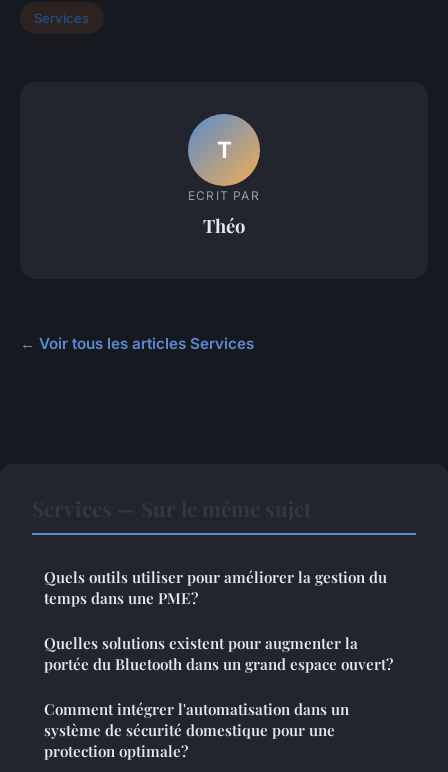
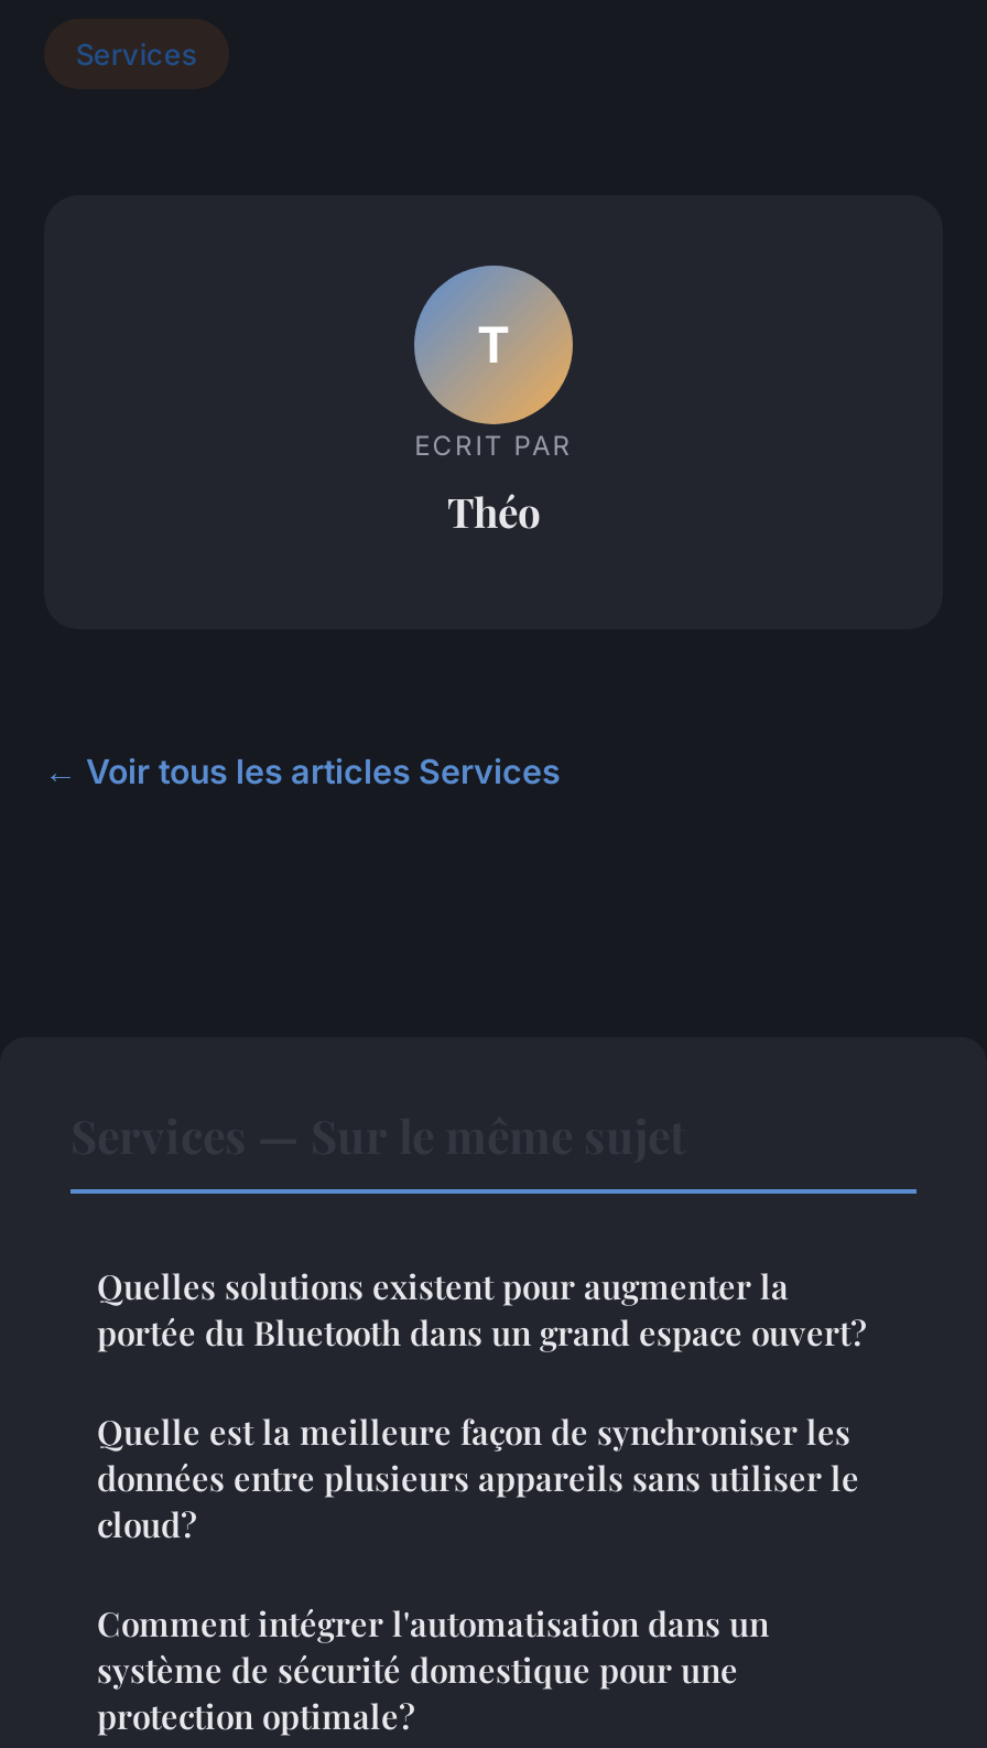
[44,567,387,608] Quels outils utiliser pour améliorer la gestion du | temps dans une PME? -> none
moved [44,633,393,674] -> [97,1265,866,1355]: Quelles solutions existent pour augmenter la | portée du Bluetooth dans un grand espace ouvert?
none -> [97,1410,859,1547] Quelle est la meilleure façon de synchroniser les | données entre plusieurs appareils sans utiliser le | cloud?

